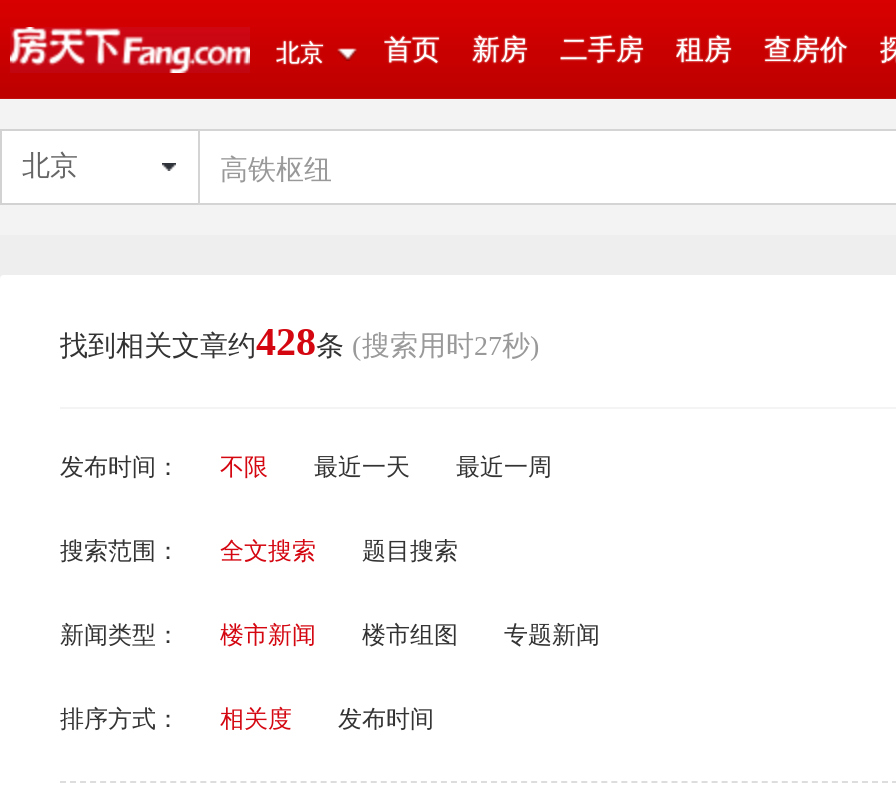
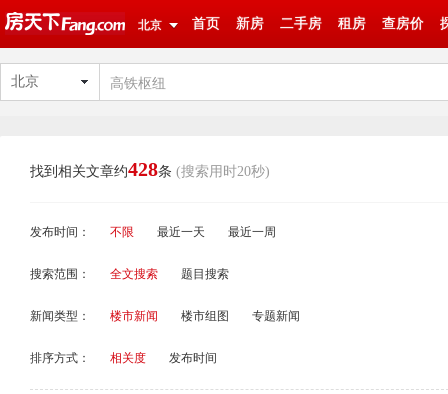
[60,319,540,363] 找到相关文章约428条(搜索用时27秒) -> [30,158,270,180] 找到相关文章约428条(搜索用时20秒)

